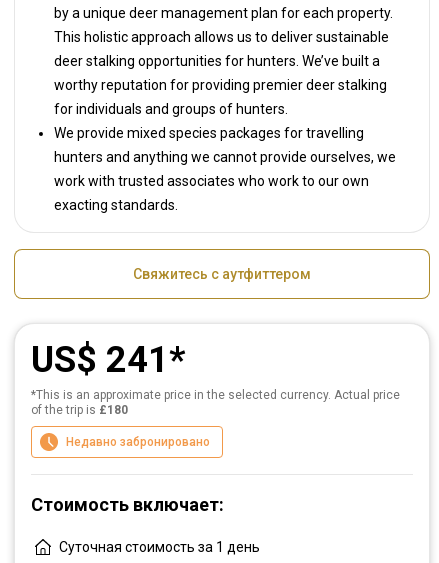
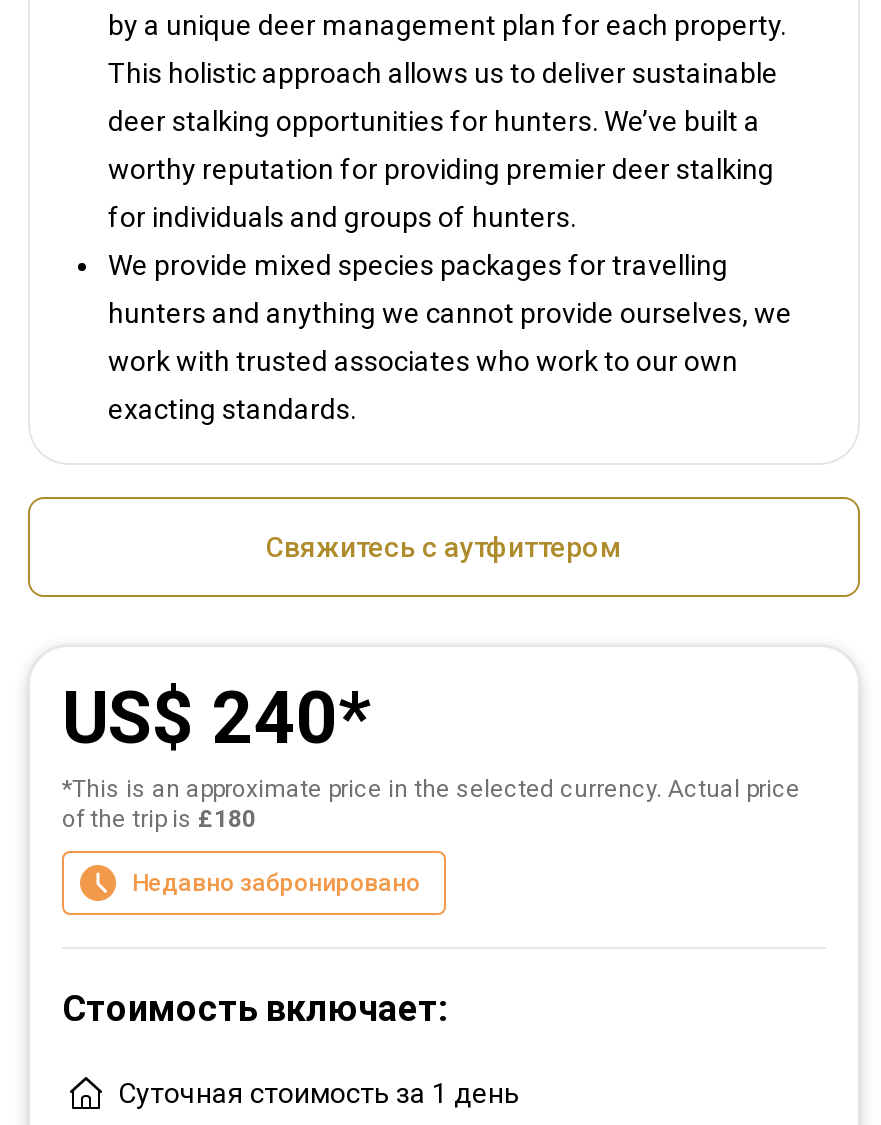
[31,339,169,381] US$ 241 -> [62,677,338,761] US$ 240

